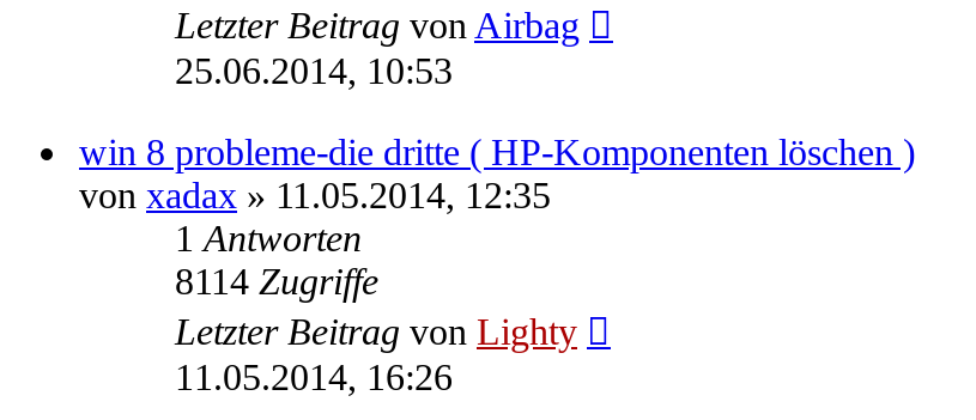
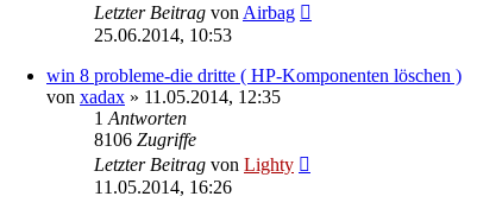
[175,261,378,302] 8114 Zugriffe -> [94,129,196,150] 8106 Zugriffe

